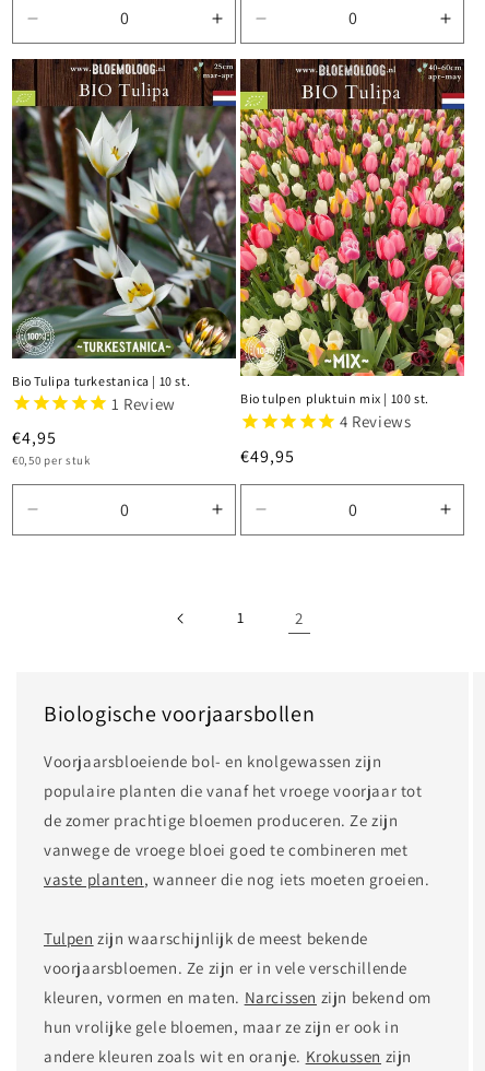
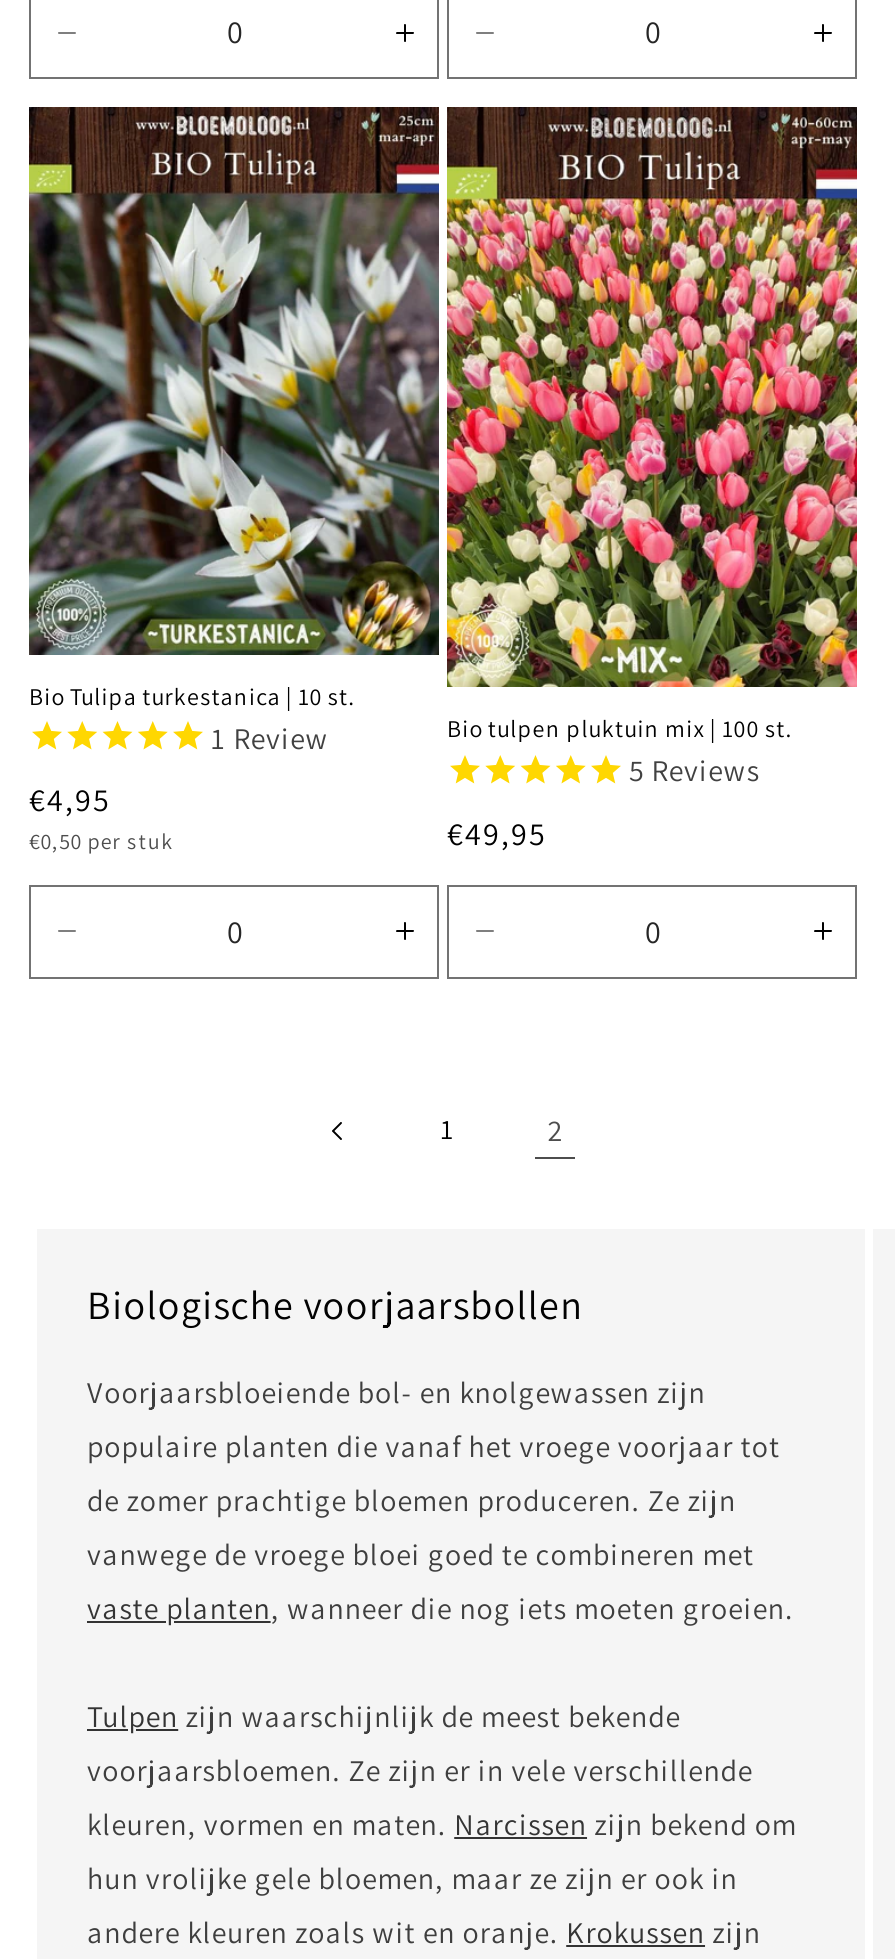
[340,411,411,432] 4 Reviews -> [629,751,760,789] 5 Reviews

